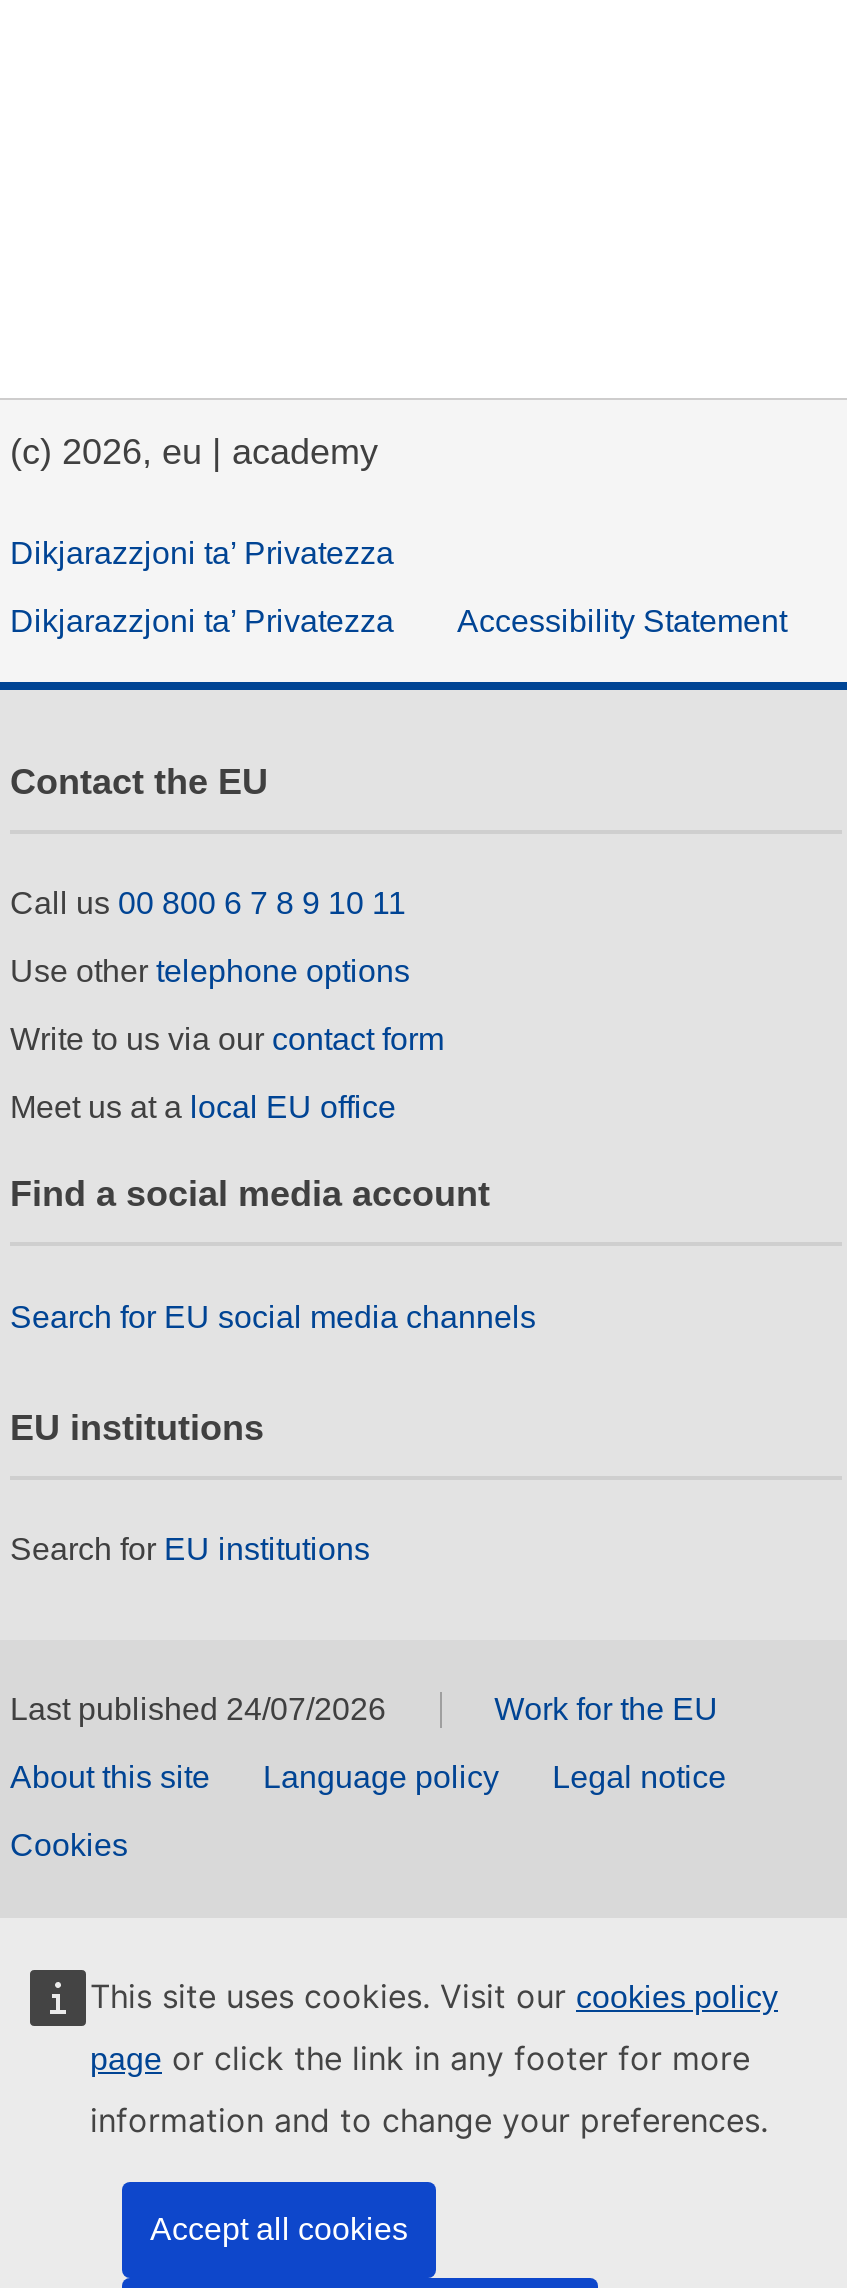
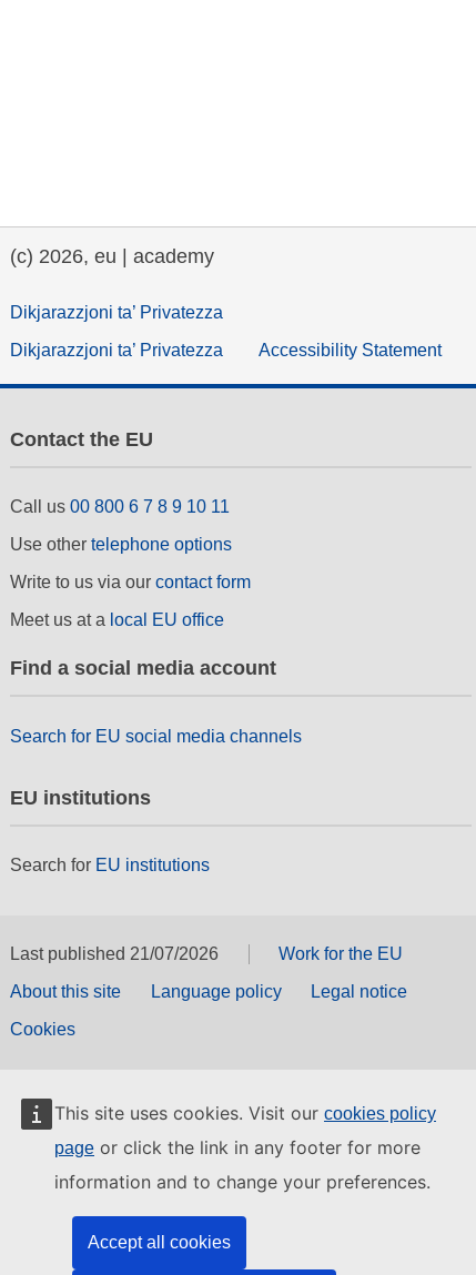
[10,1693,386,1727] Last published 24/07/2026 -> [10,945,219,964] Last published 21/07/2026

